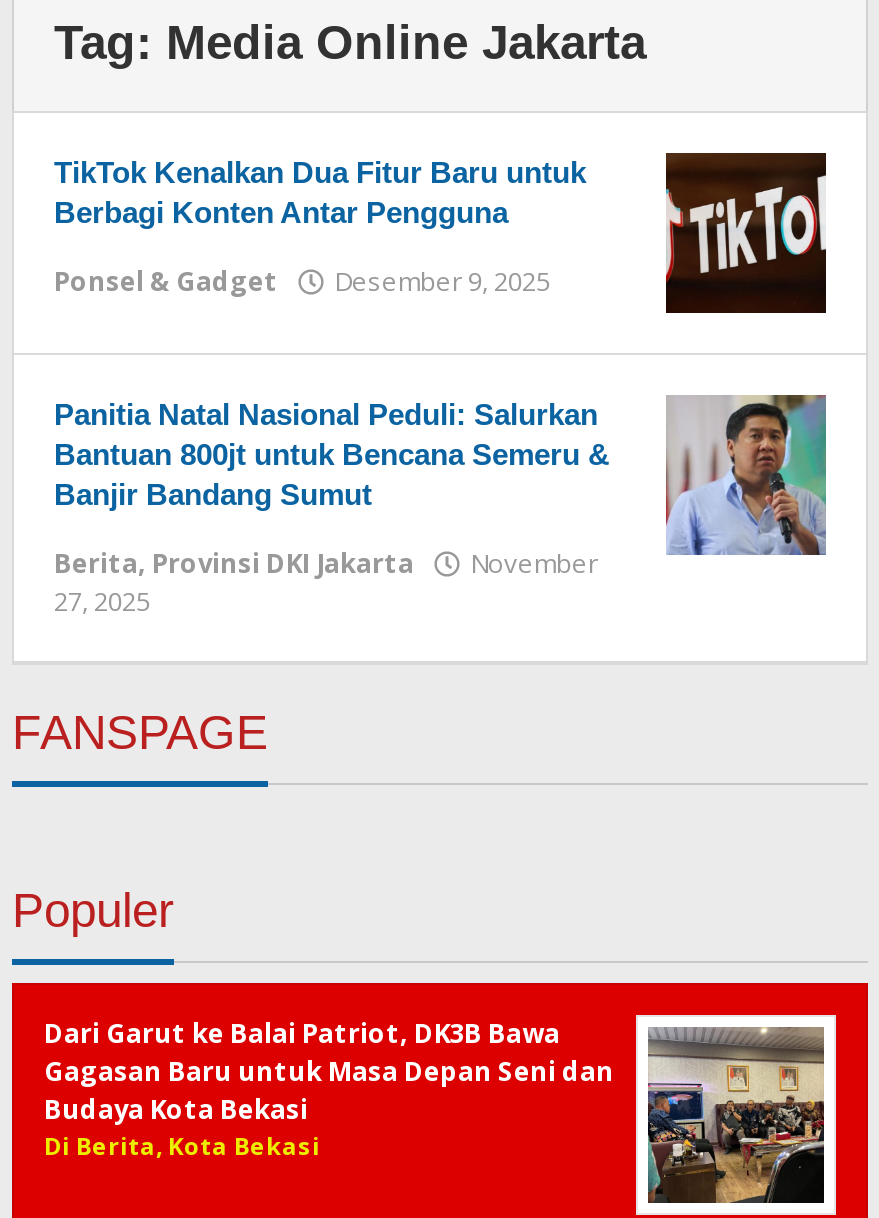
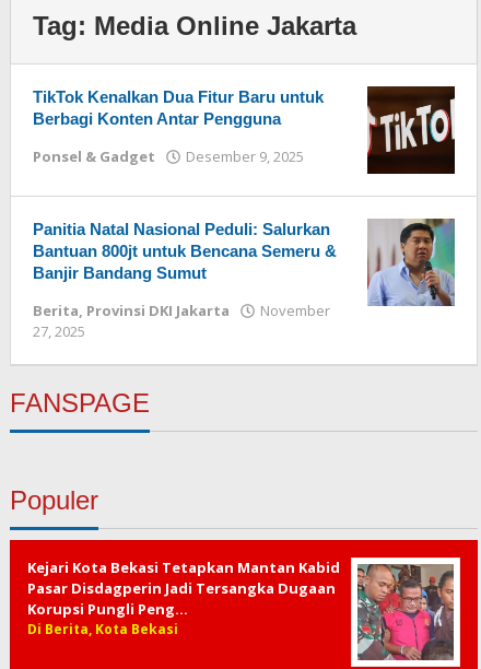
[44,1015,824,1205] [image] | Dari Garut ke Balai Patriot, DK3B Bawa | Gagasan Baru untuk Masa Depan Seni dan | Budaya Kota Bekasi -> [27,557,455,661] [image] | Kejari Kota Bekasi Tetapkan Mantan Kabid | Pasar Disdagperin Jadi Tersangka Dugaan | Korupsi Pungli Peng…

